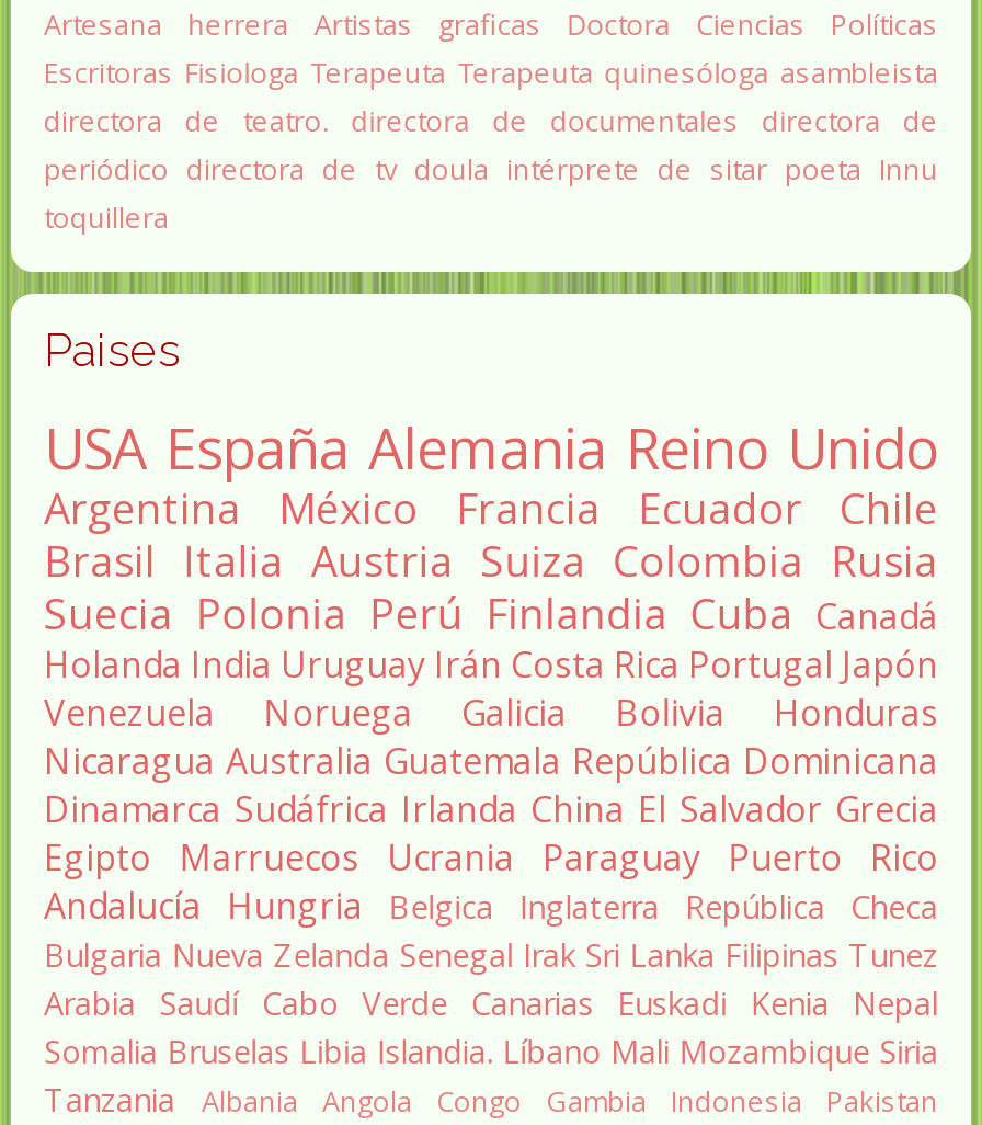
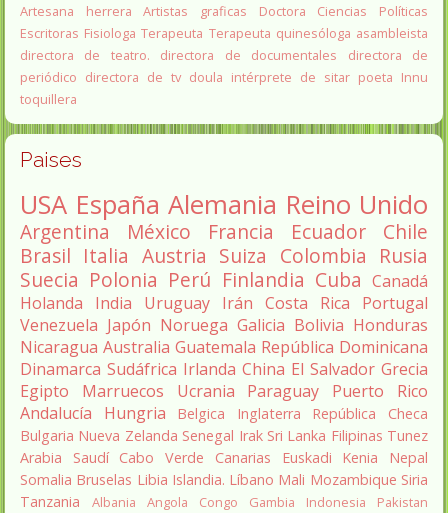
[44,639,938,736] Holanda India Uruguay Irán Costa Rica Portugal Japón | Venezuela | Noruega | Galicia | Bolivia | Honduras -> [20,291,428,335] Holanda India Uruguay Irán Costa Rica Portugal | Venezuela Japón Noruega Galicia Bolivia Honduras

